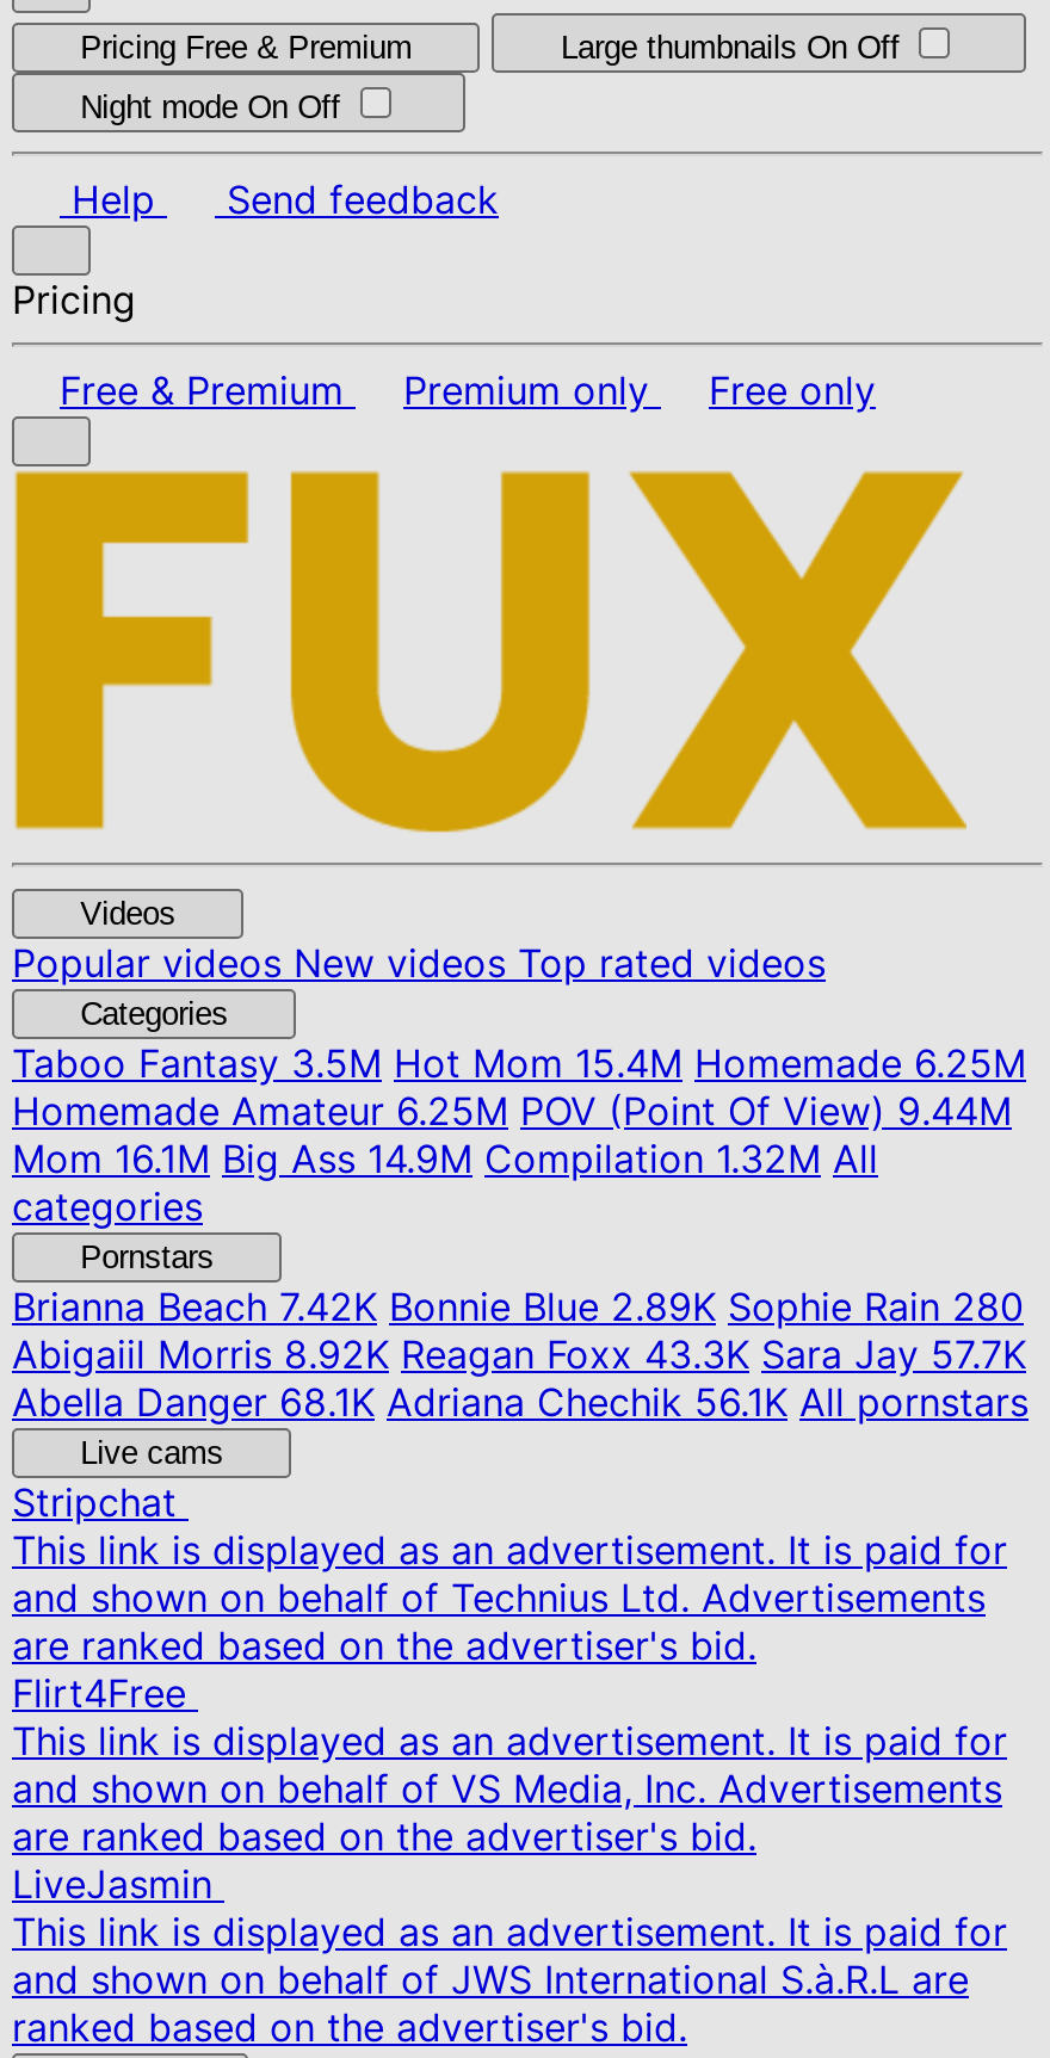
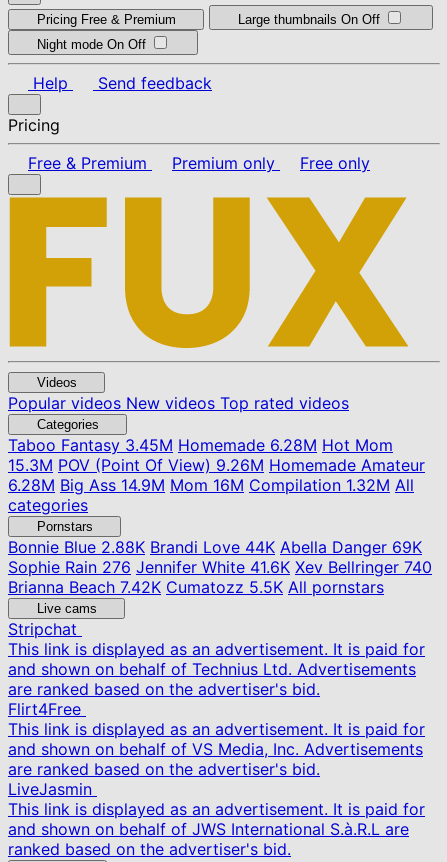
[12,1039,1026,1182] Taboo Fantasy3.5M Hot Mom 15.4M Homemade 6.25M | Homemade Amateur 6.25M POV (Point Of View) 9.44M | Mom 16.1M Big Ass 14.9M Compilation 1.32M All -> [8,435,425,495] Taboo Fantasy3.45M Homemade 6.28M Hot Mom | 15.3M POV (Point Of View) 9.26M Homemade Amateur | 6.28M Big Ass 14.9M Mom 16M Compilation 1.32M All
[12,1283,1029,1426] Brianna Beach7.42K Bonnie Blue 2.89K Sophie Rain 280 | Abigaiil Morris 8.92K Reagan Foxx 43.3K Sara Jay 57.7K | Abella Danger 68.1K Adriana Chechik 56.1K All pornstars -> [8,537,432,597] Bonnie Blue2.88K Brandi Love 44K Abella Danger 69K | Sophie Rain 276 Jennifer White 41.6K Xev Bellringer 740 | Brianna Beach 7.42K Cumatozz 5.5K All pornstars

